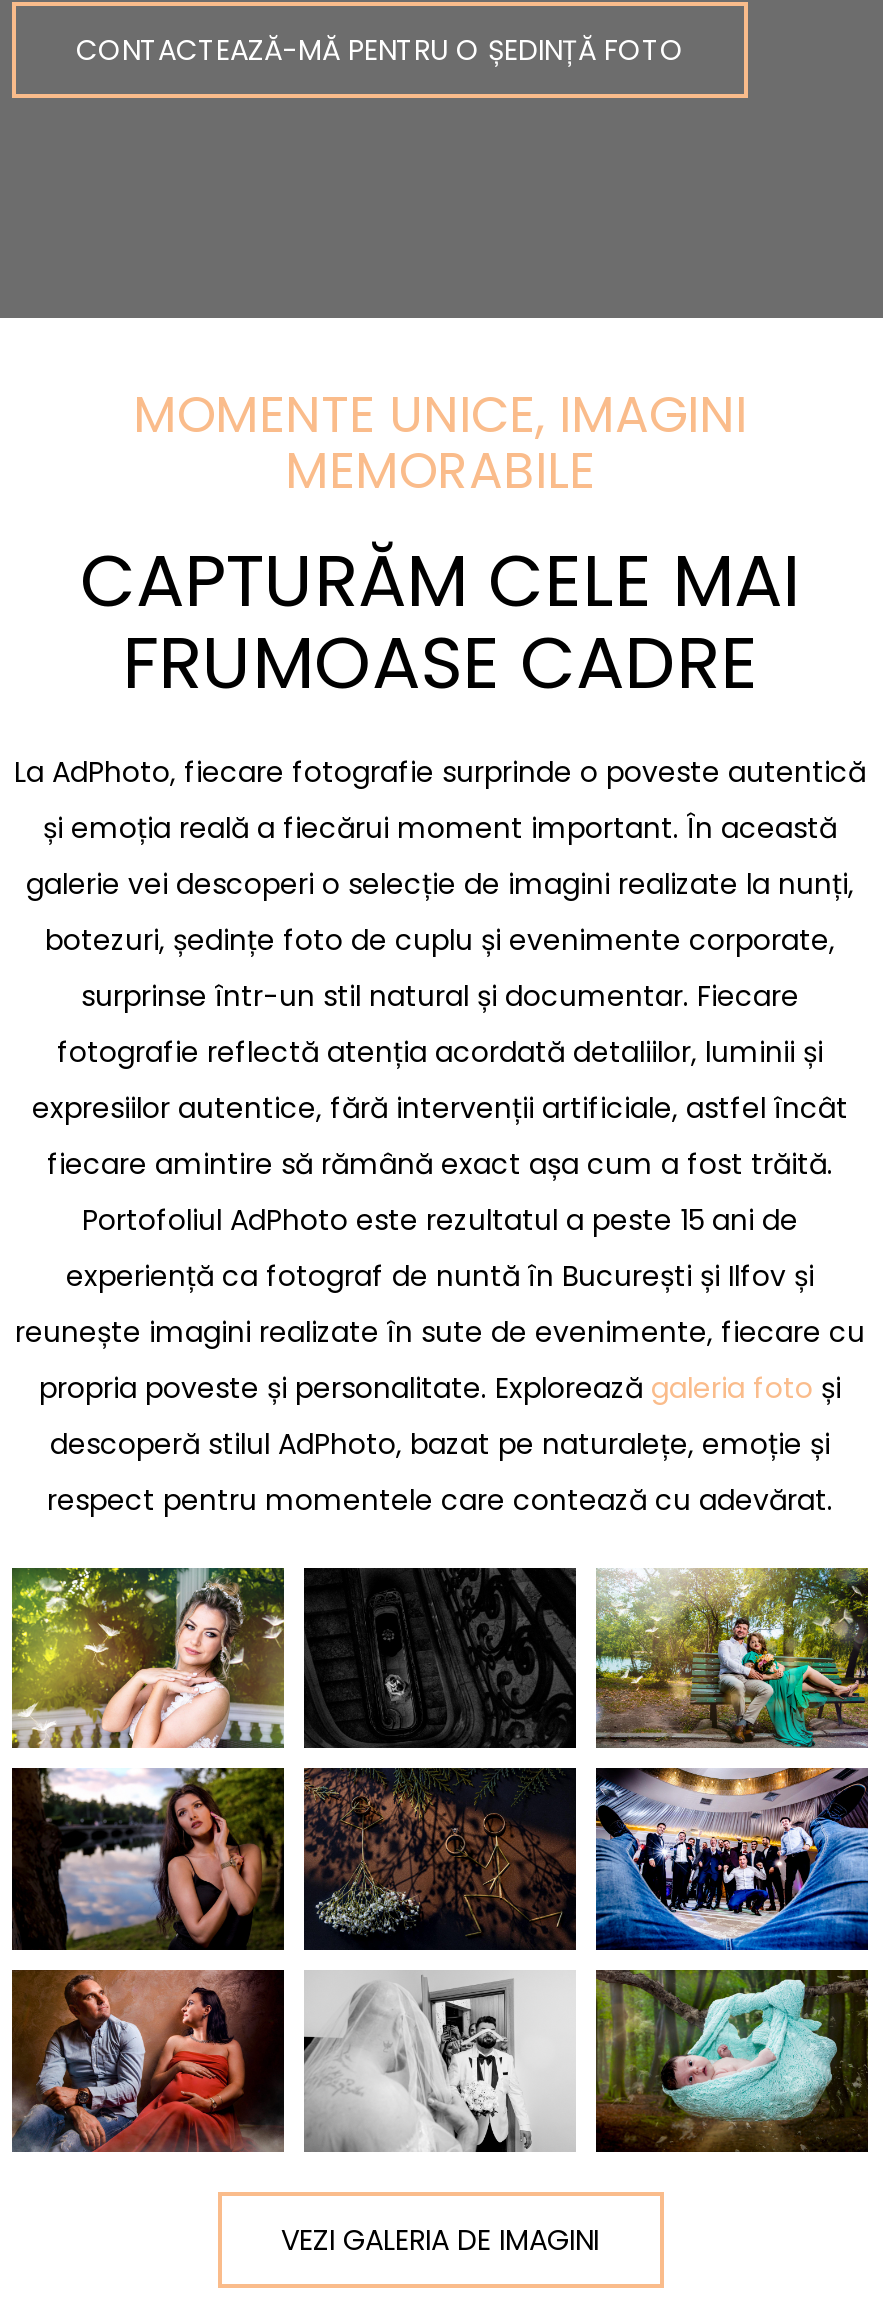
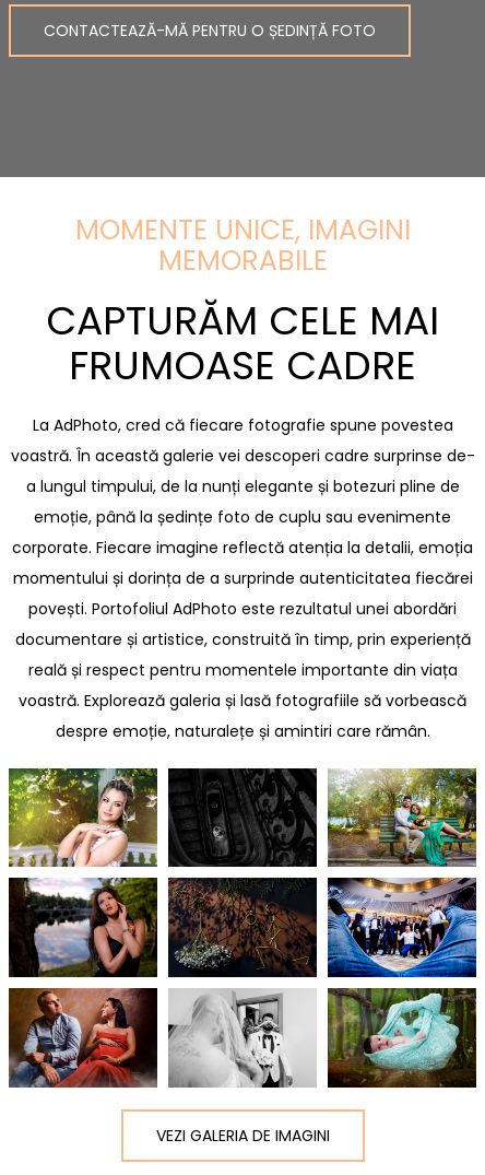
[14,751,866,1519] La AdPhoto, fiecare fotografie surprinde o poveste autentică | și emoția reală a fiecărui moment important. În această | galerie vei descoperi o selecție de imagini realizate la nunți, | botezuri, ședințe foto de cuplu și evenimente corporate, | surprinse într-un stil natural și documentar. Fiecare | fotografie reflectă atenția acordată detaliilor, luminii și | expresiilor autentice, fără intervenții artificiale, astfel încât | fiecare amintire să rămână exact așa cum a fost trăită. | Portofoliul AdPhoto este rezultatul a peste 15 ani de | experiență ca fotograf de nuntă în București și Ilfov și | reunește imagini realizate în sute de evenimente, fiecare cu | propria poveste și personalitate. Explorează galeria foto și | descoperă stilul AdPhoto, bazat pe naturalețe, emoție și | respect pentru momentele care contează cu adevărat. -> [10,414,475,742] La AdPhoto, cred că fiecare fotografie spune povestea | voastră. În această galerie vei descoperi cadre surprinse de- | a lungul timpului, de la nunți elegante și botezuri pline de | emoție, până la ședințe foto de cuplu sau evenimente | corporate. Fiecare imagine reflectă atenția la detalii, emoția | momentului și dorința de a surprinde autenticitatea fiecărei | povești. Portofoliul AdPhoto este rezultatul unei abordări | documentare și artistice, construită în timp, prin experiență | reală și respect pentru momentele importante din viața | voastră. Explorează galeria și lasă fotografiile să vorbească | despre emoție, naturalețe și amintiri care rămân.

